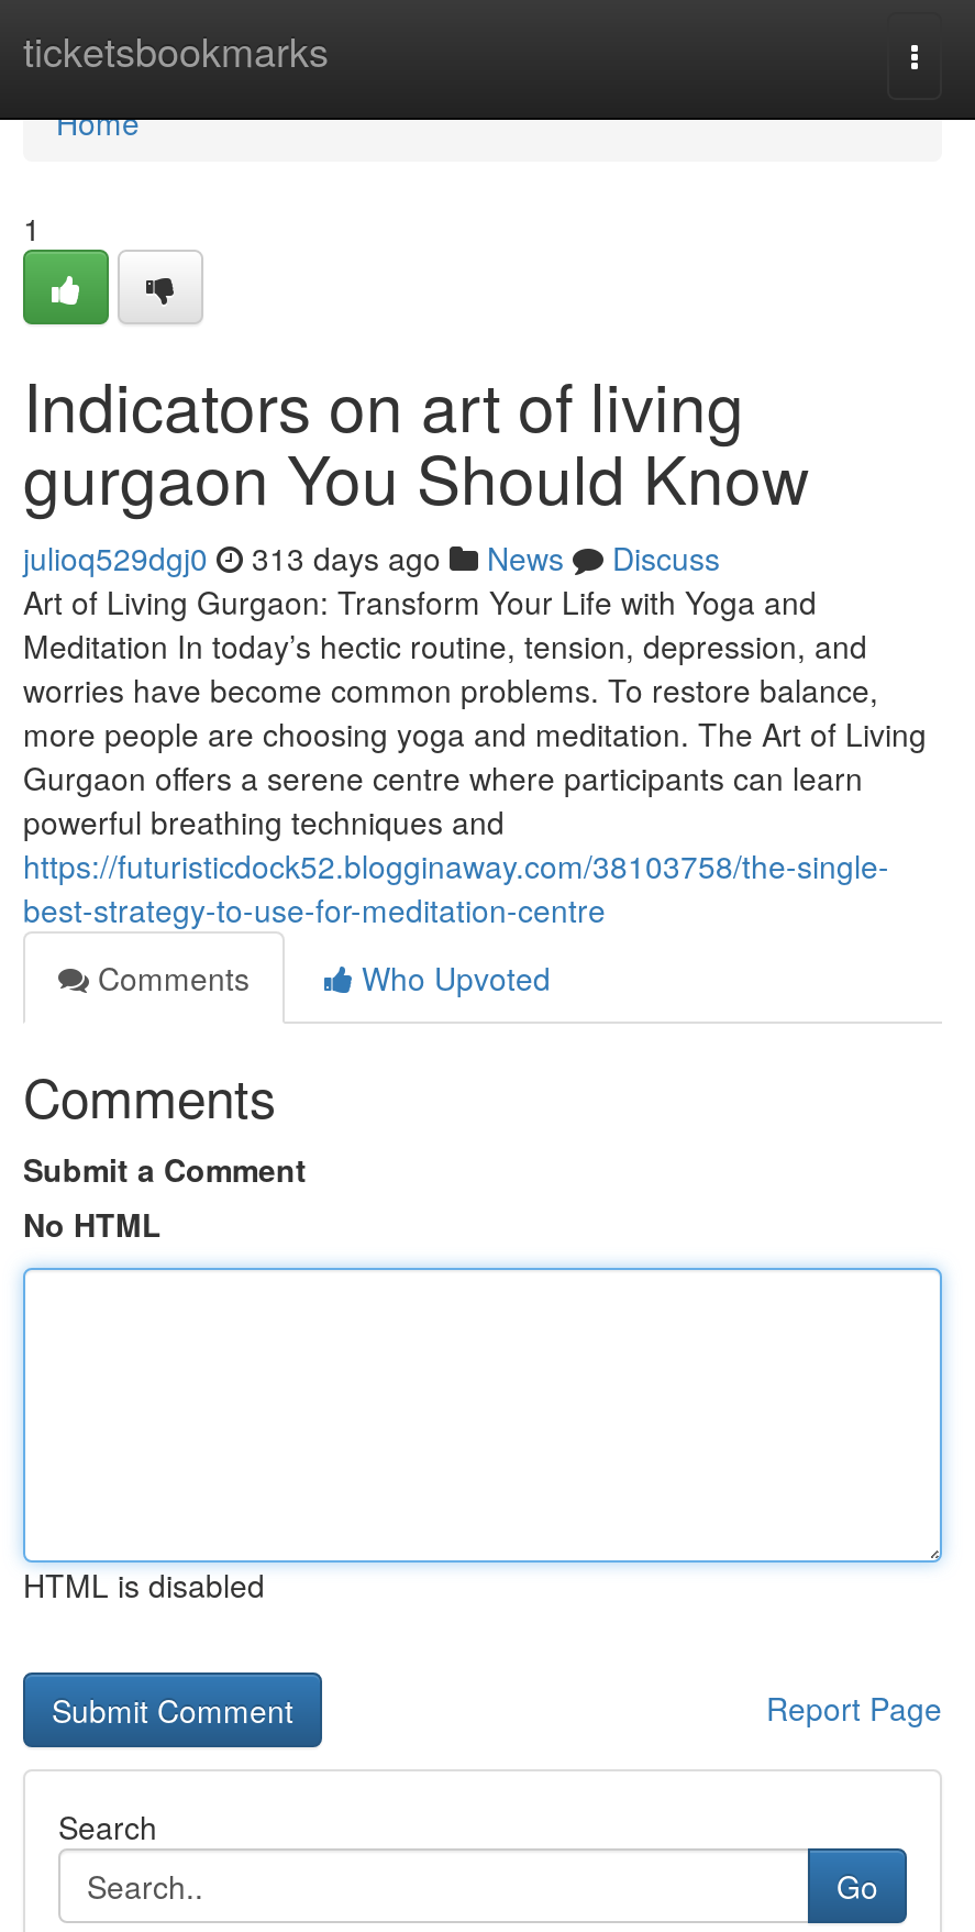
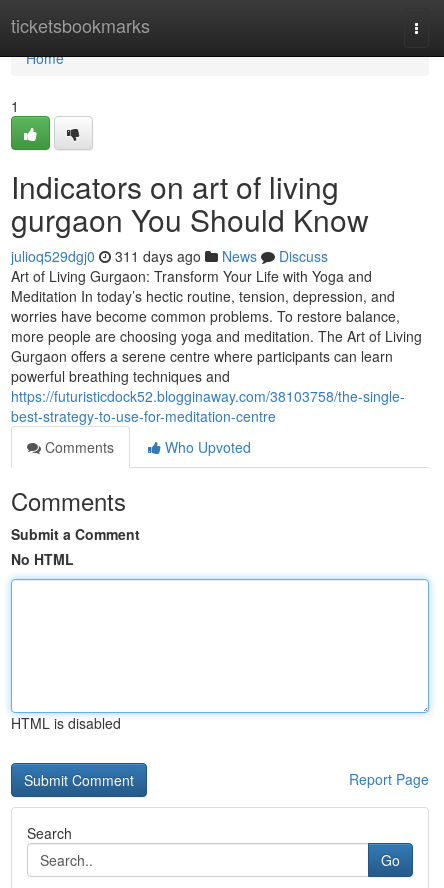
[23,536,720,579] julioq529dgj0 313 days ago News Discuss -> [11,246,328,266] julioq529dgj0 311 days ago News Discuss

